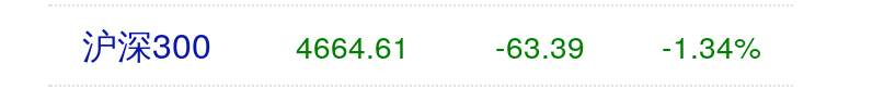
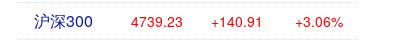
[296,23,410,67] 4664.61 -> [131,11,183,31] 4739.23
[495,23,585,67] -63.39 -> [211,11,263,31] +140.91
[662,23,760,67] -1.34% -> [295,11,343,31] +3.06%

